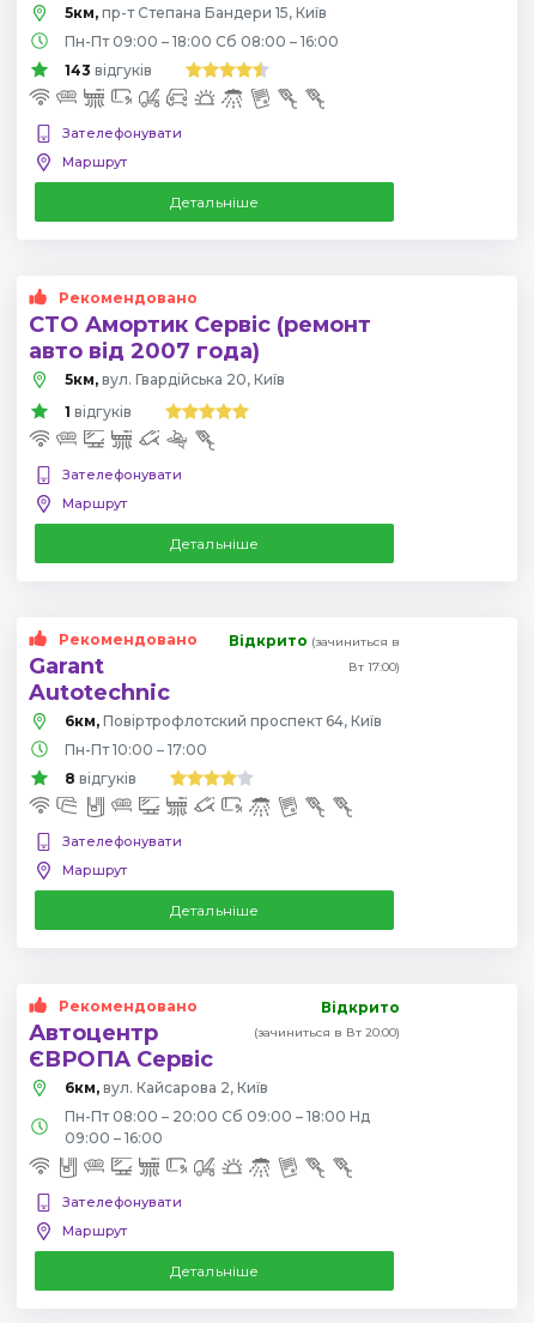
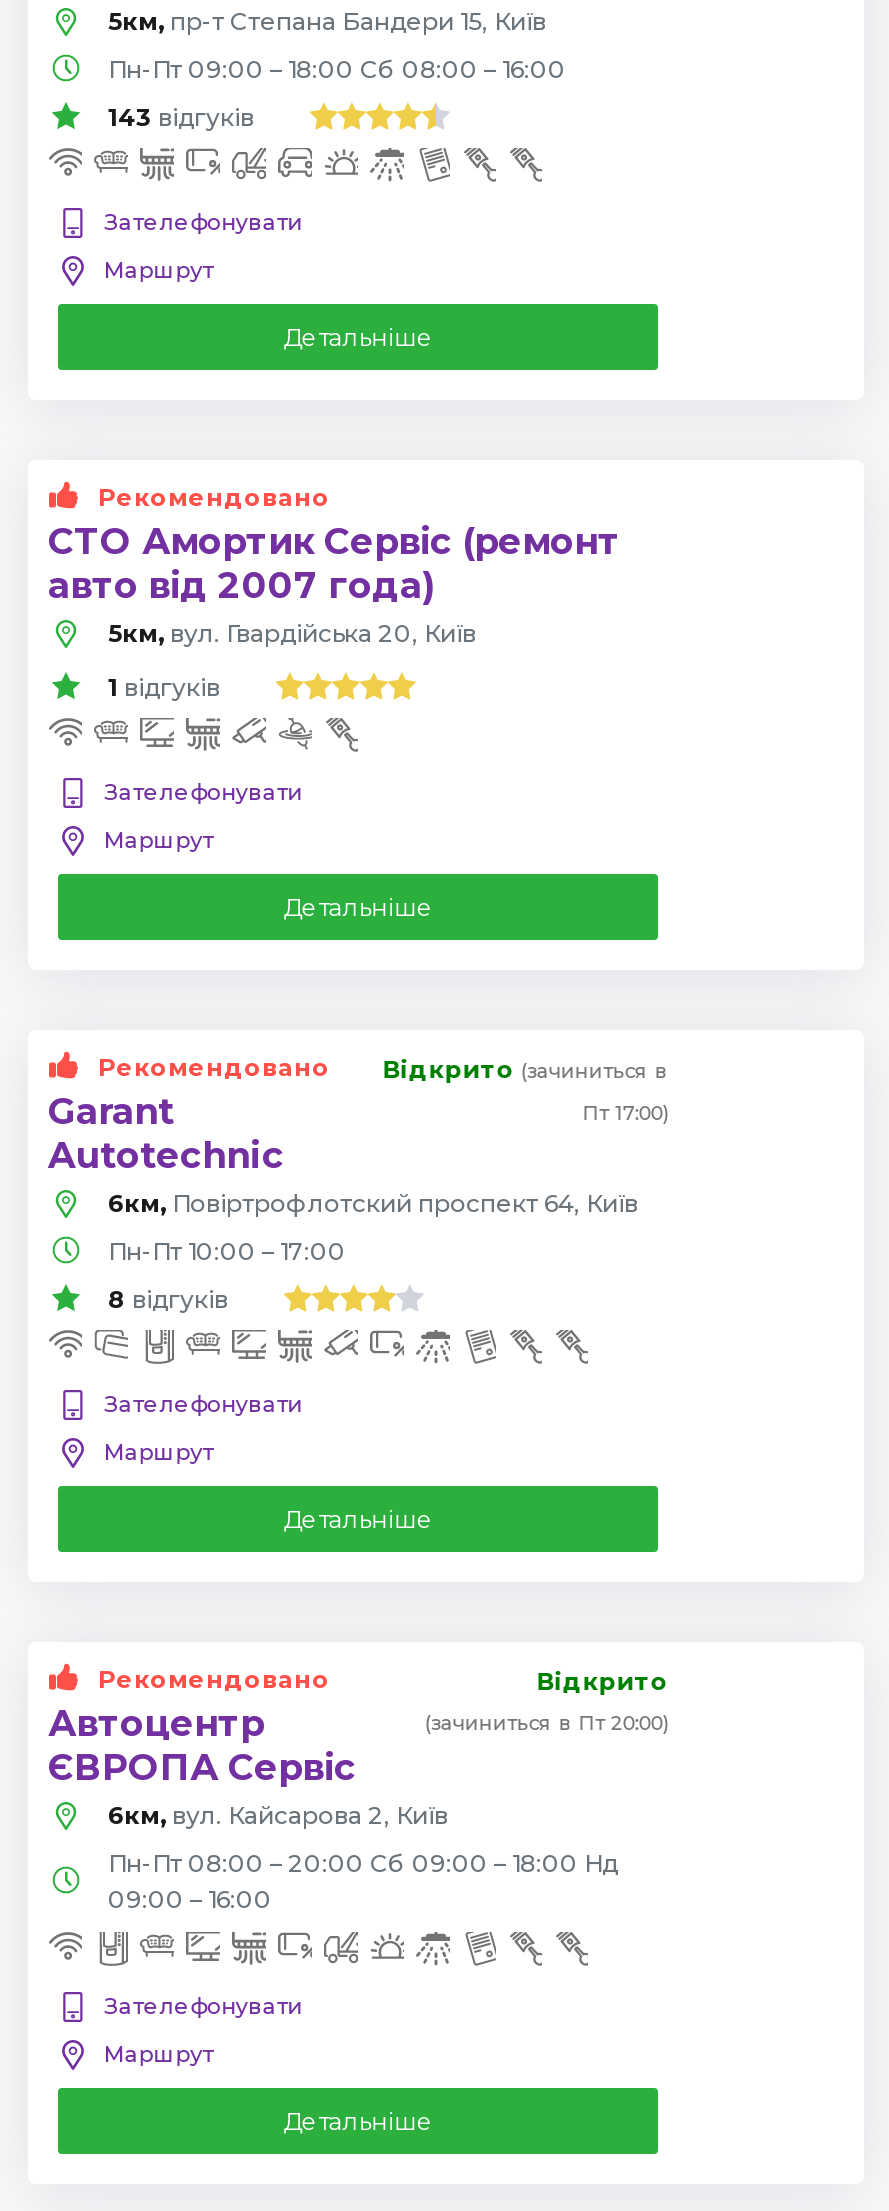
[349,659,400,675] Вт 17:00) -> [582,1100,668,1126] Пт 17:00)
[254,1025,400,1040] (зачиниться в Вт 20:00) -> [424,1710,668,1736] (зачиниться в Пт 20:00)

